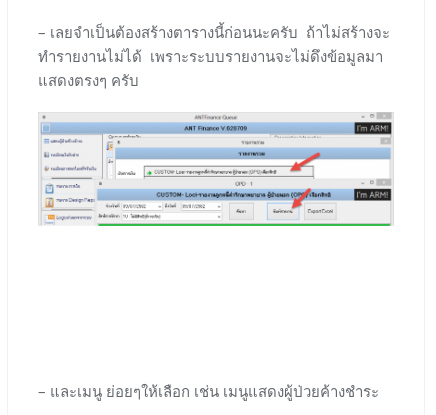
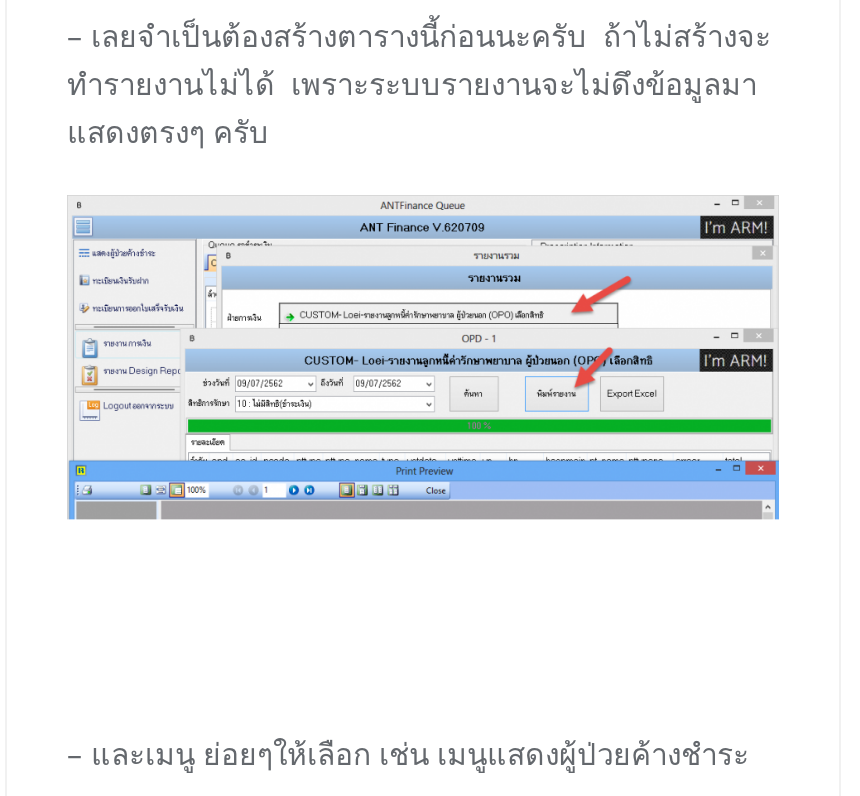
none -> [67,421,781,521] [image]

